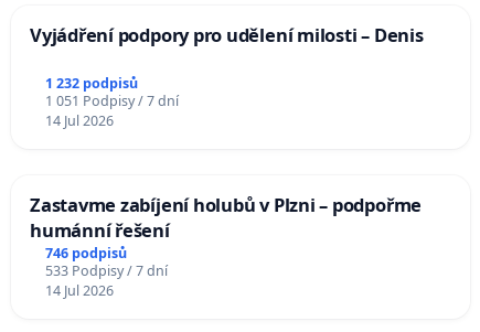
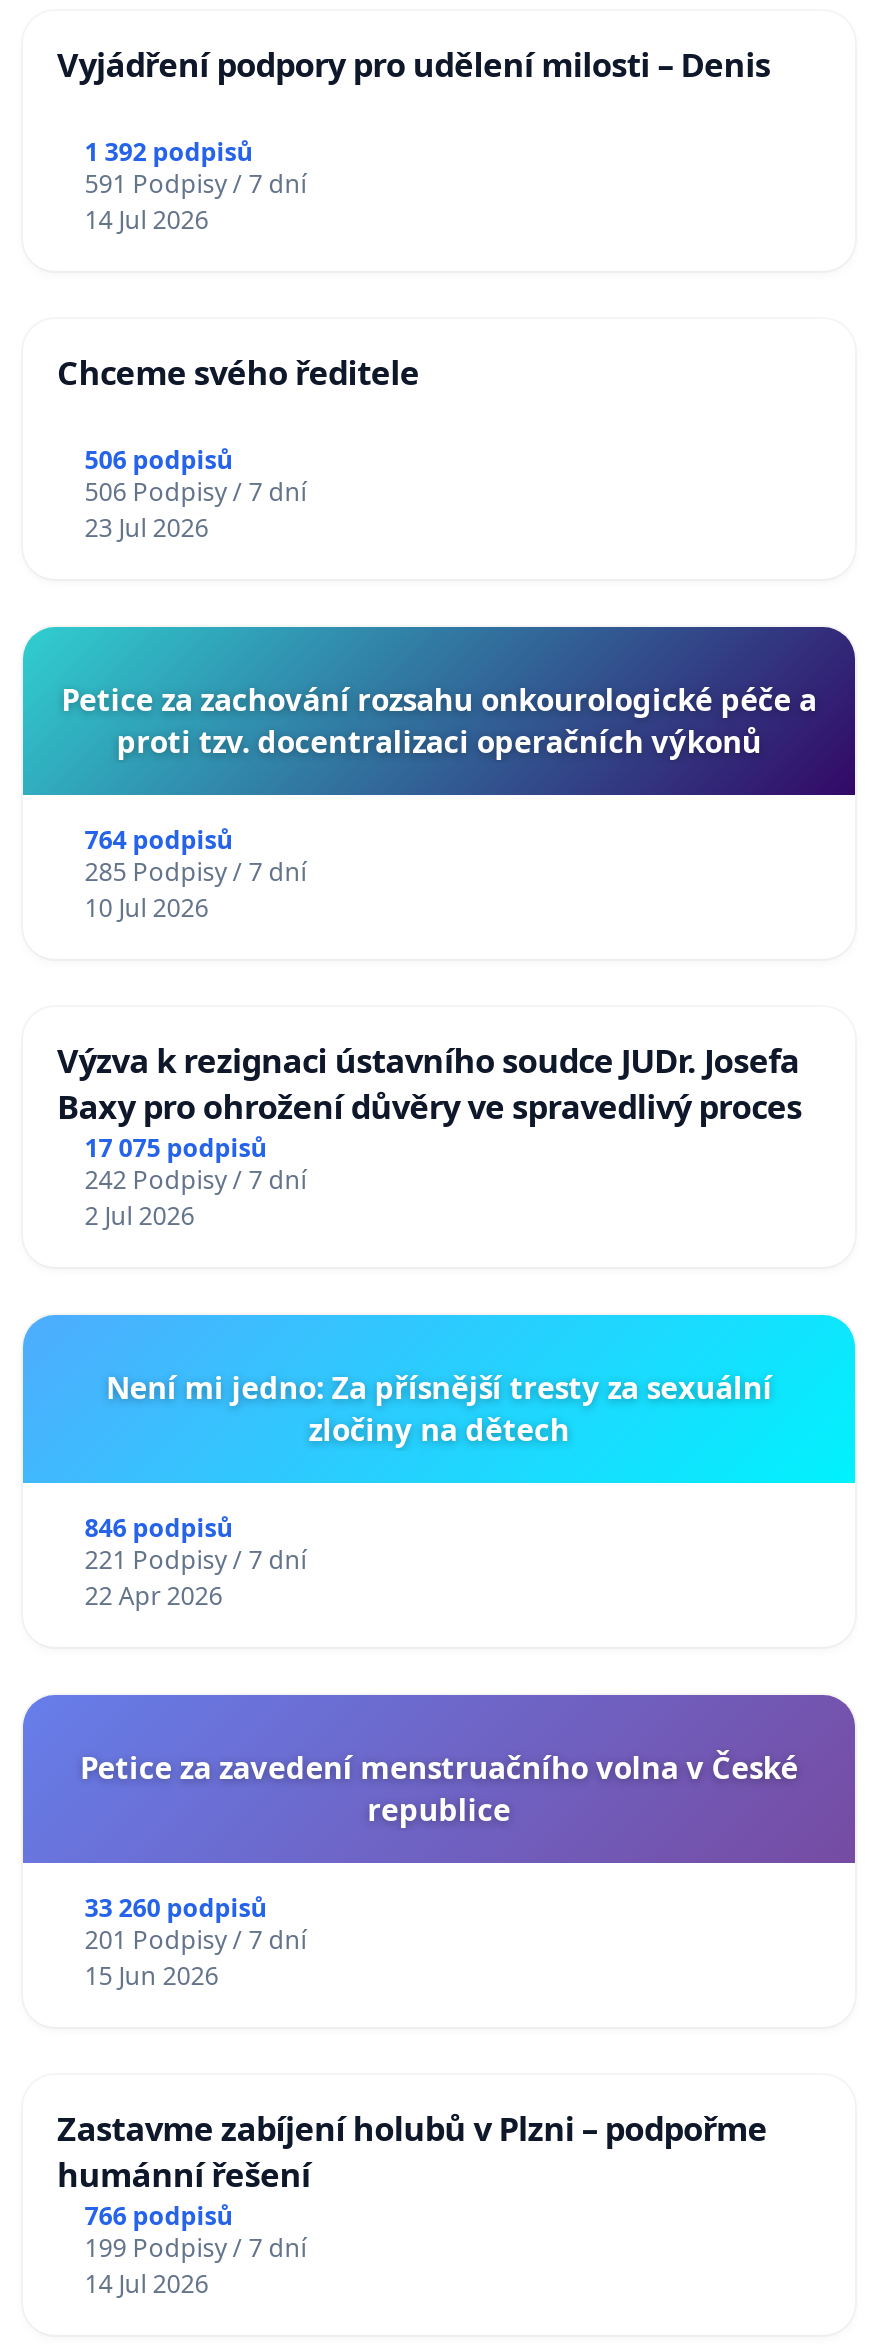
[45,74,138,93] 1 232 podpisů -> [85,135,253,169] 1 392 podpisů
[45,92,179,111] 1 051 Podpisy / 7 dní -> [85,167,307,201] 591 Podpisy / 7 dní
none -> [21,625,857,1233] [image] | Petice za zachování rozsahu onkourologické péče a | proti tzv. docentralizaci operačních výkonů | 764 podpisů | 285 Podpisy / 7 dní | 10 Jul 2026 | Výzva k rezignaci ústavního soudce JUDr. Josefa | Baxy pro ohrožení důvěry ve spravedlivý proces | 17 075 podpisů | 242 Podpisy / 7 dní | 2 Jul 2026
none -> [21,1313,857,1613] [image] | Není mi jedno: Za přísnější tresty za sexuální | zločiny na dětech | 846 podpisů | 221 Podpisy / 7 dní | 22 Apr 2026
none -> [21,1693,857,1993] [image] | Petice za zavedení menstruačního volna v České | republice | 33 260 podpisů | 201 Podpisy / 7 dní | 15 Jun 2026
none -> [57,349,419,545] Chceme svého ředitele | 506 podpisů | 506 Podpisy / 7 dní | 23 Jul 2026
[45,244,127,263] 746 podpisů -> [85,2199,233,2233] 766 podpisů
[45,262,168,280] 533 Podpisy / 7 dní -> [85,2231,307,2265] 199 Podpisy / 7 dní

